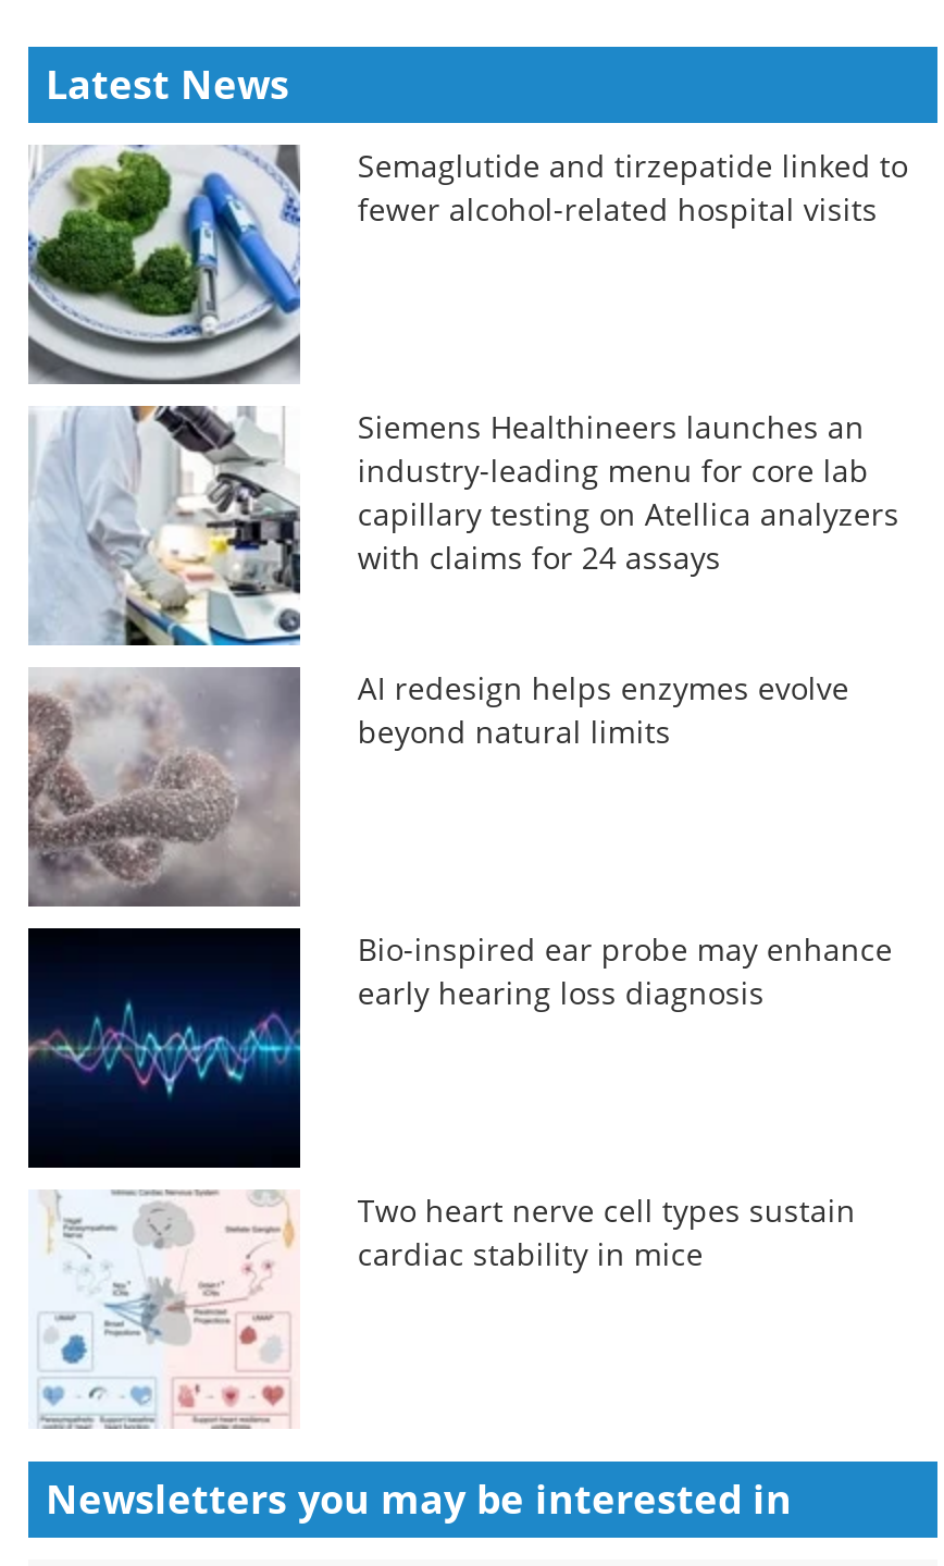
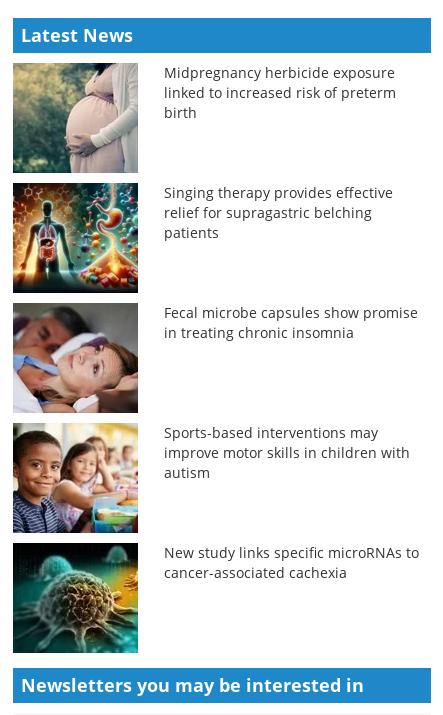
[28,145,908,384] [image] | Semaglutide and tirzepatide linked to | fewer alcohol-related hospital visits -> [12,62,396,173] [image] | Midpregnancy herbicide exposure | linked to increased risk of preterm | birth
[28,404,899,648] [image] | Siemens Healthineers launches an | industry-leading menu for core lab | capillary testing on Atellica analyzers | with claims for 24 assays -> [12,182,393,294] [image] | Singing therapy provides effective | relief for supragastric belching | patients
[26,667,849,907] [image] | AI redesign helps enzymes evolve | beyond natural limits -> [12,302,418,413] [image] | Fecal microbe capsules show promise | in treating chronic insomnia
[26,926,892,1170] [image] | Bio-inspired ear probe may enhance | early hearing loss diagnosis -> [13,422,410,534] [image] | Sports-based interventions may | improve motor skills in children with | autism
[28,1189,855,1429] [image] | Two heart nerve cell types sustain | cardiac stability in mice -> [12,542,419,654] [image] | New study links specific microRNAs to | cancer-associated cachexia

